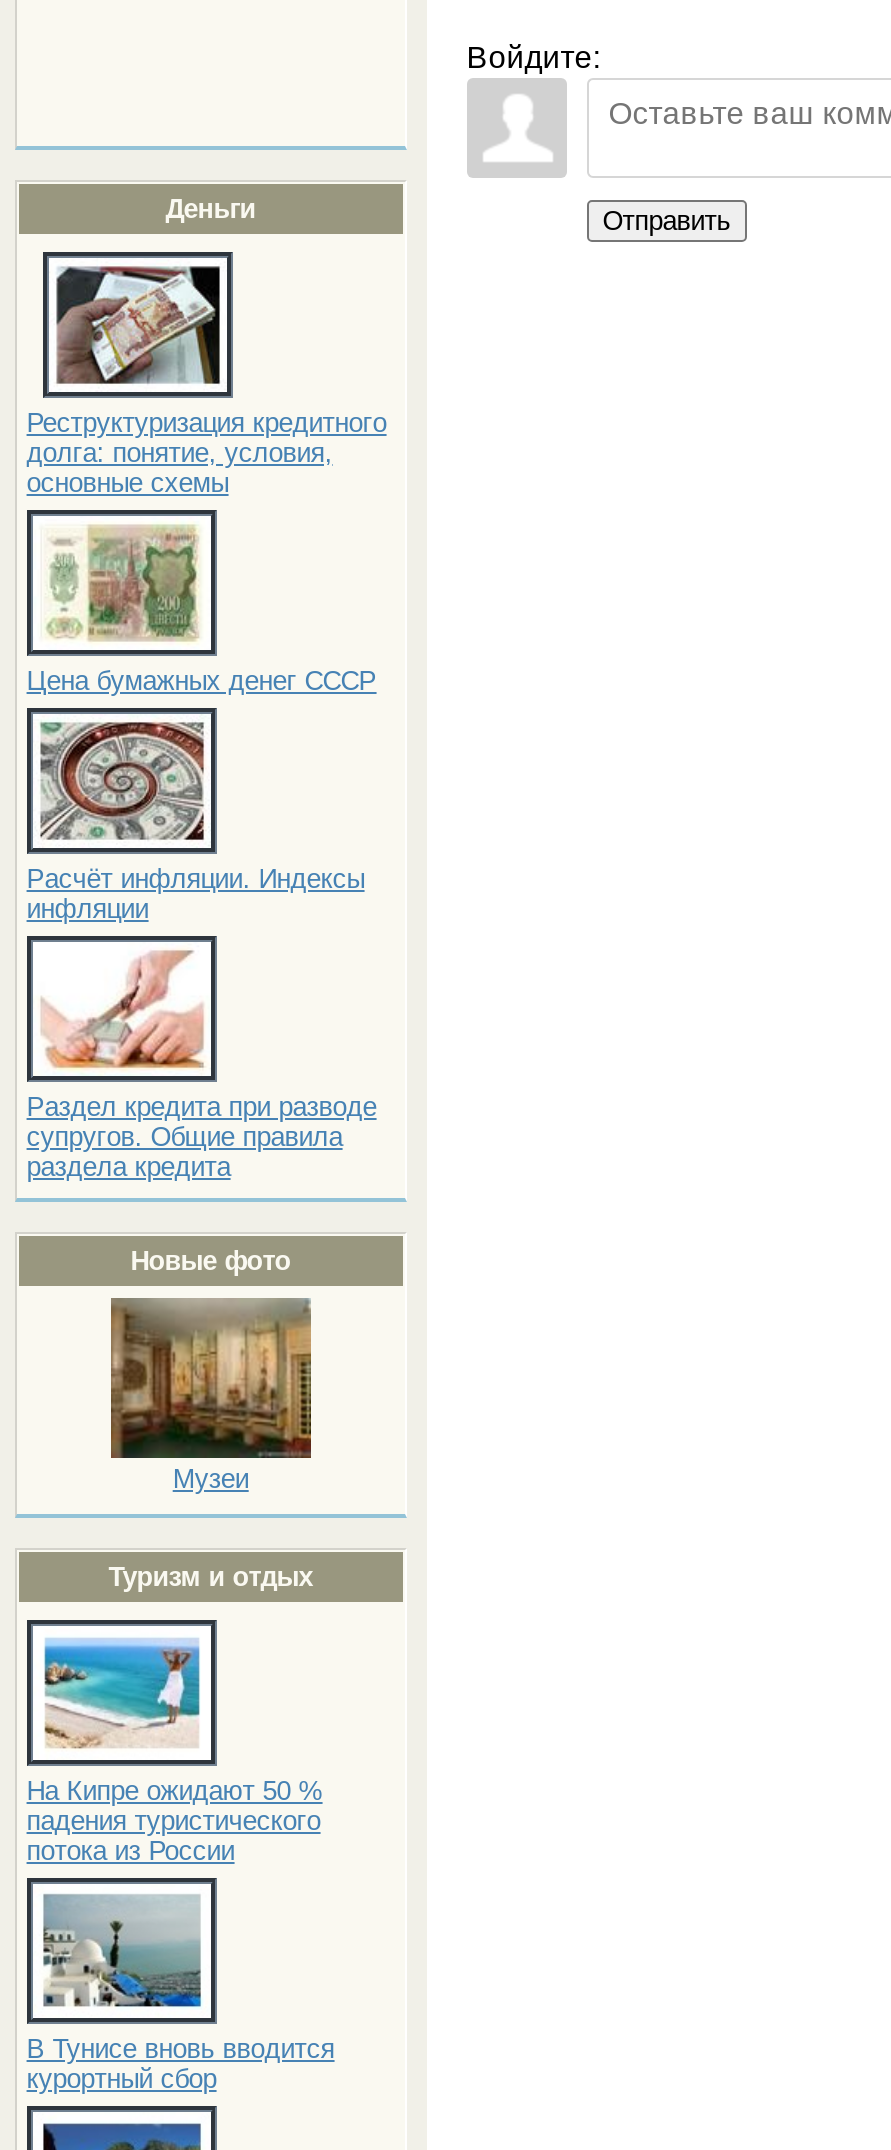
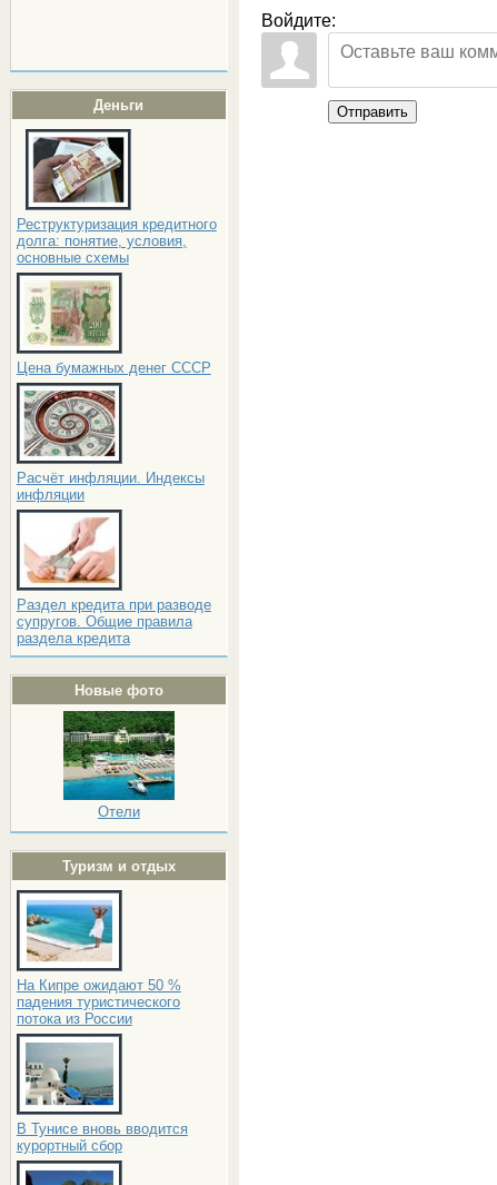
[109,1296,313,1494] [image] | Музеи -> [62,710,176,820] [image] | Отели

